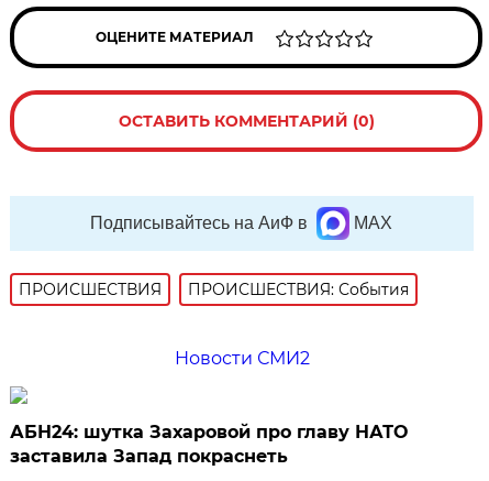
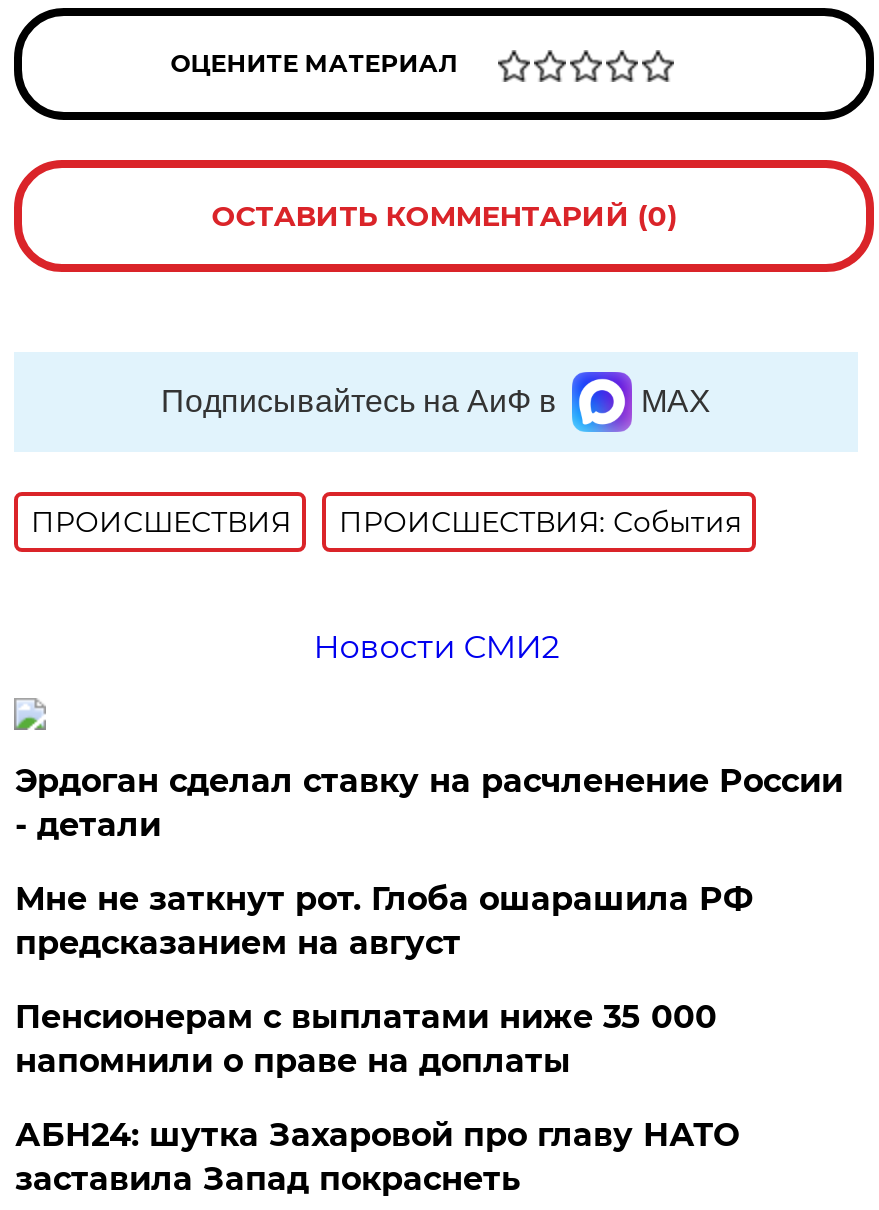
none -> [15,762,843,1080] Эрдоган сделал ставку на расчленение России | - детали | Мне не заткнут рот. Глоба ошарашила РФ | предсказанием на август | Пенсионерам с выплатами ниже 35 000 | напомнили о праве на доплаты

